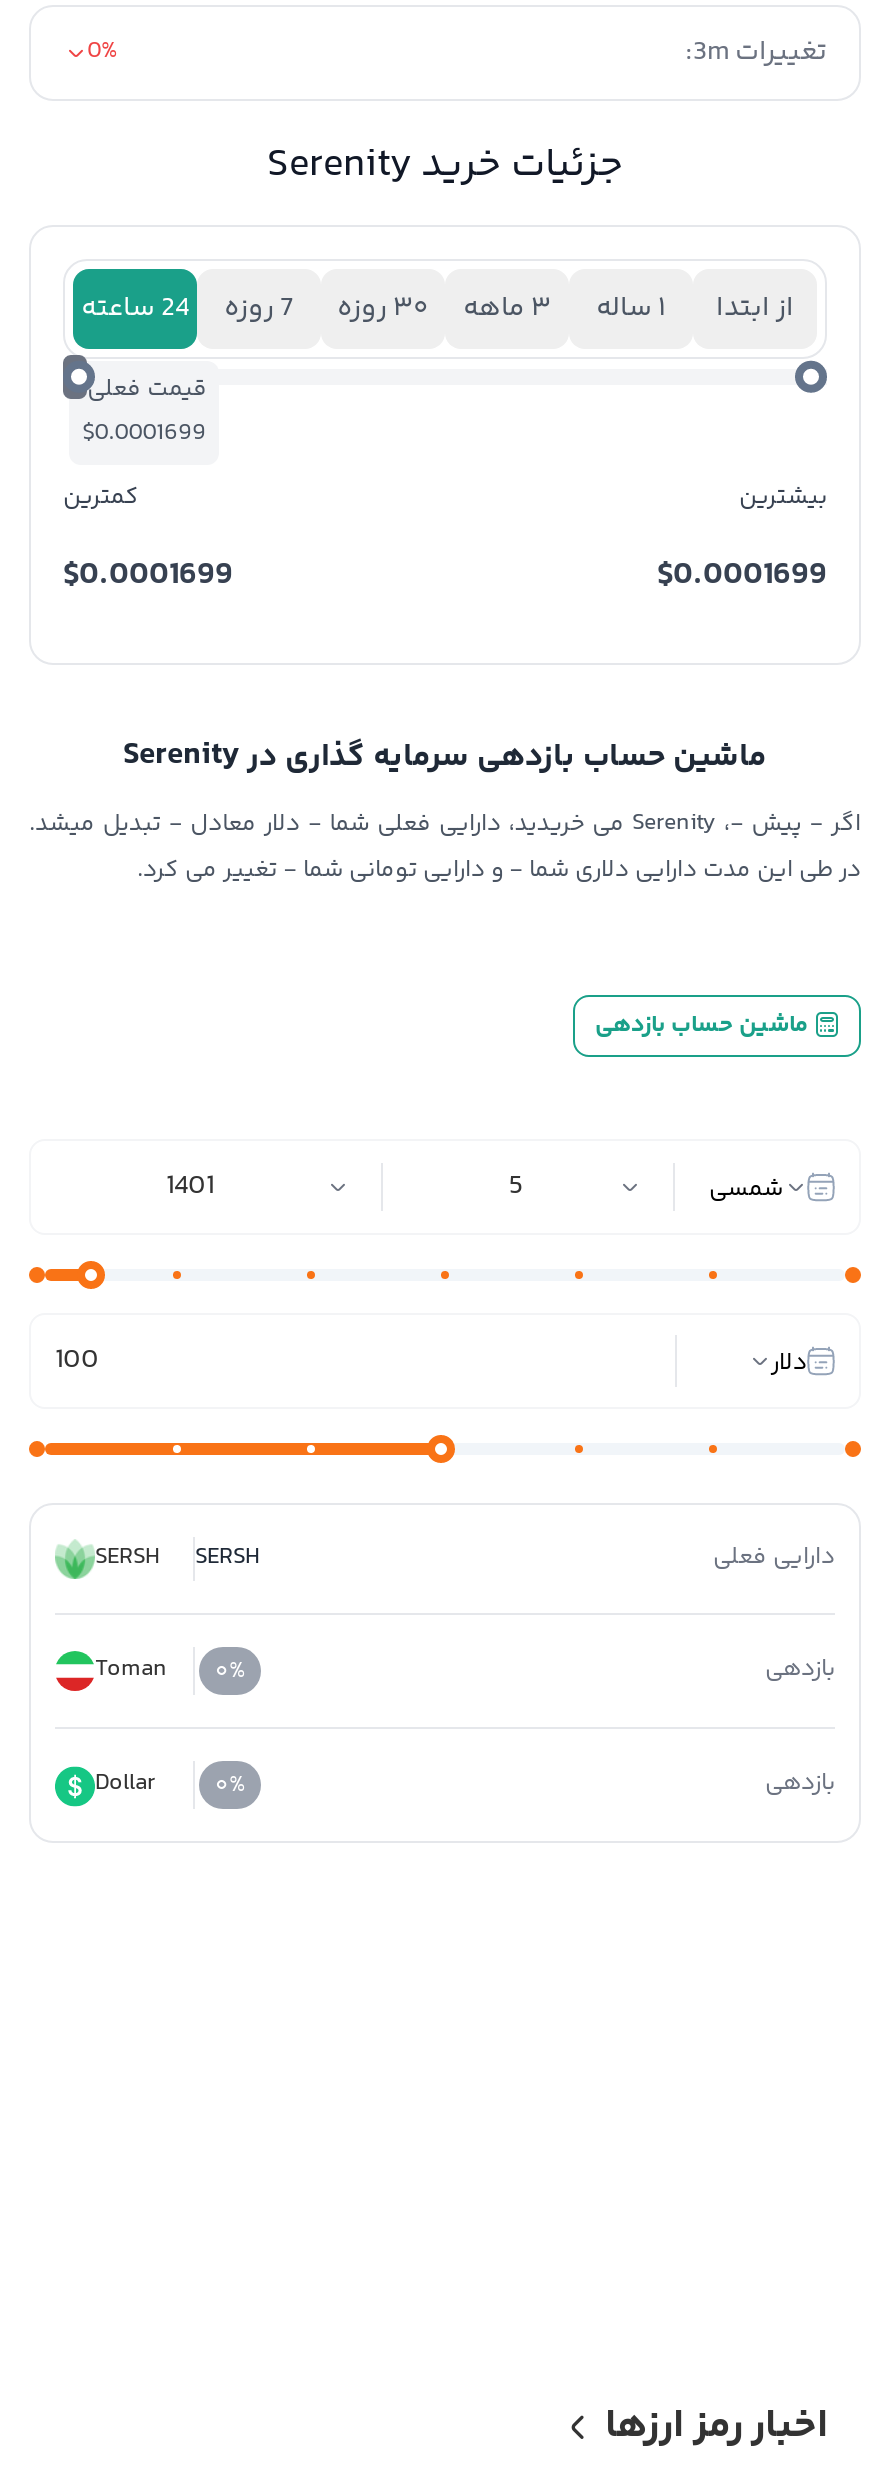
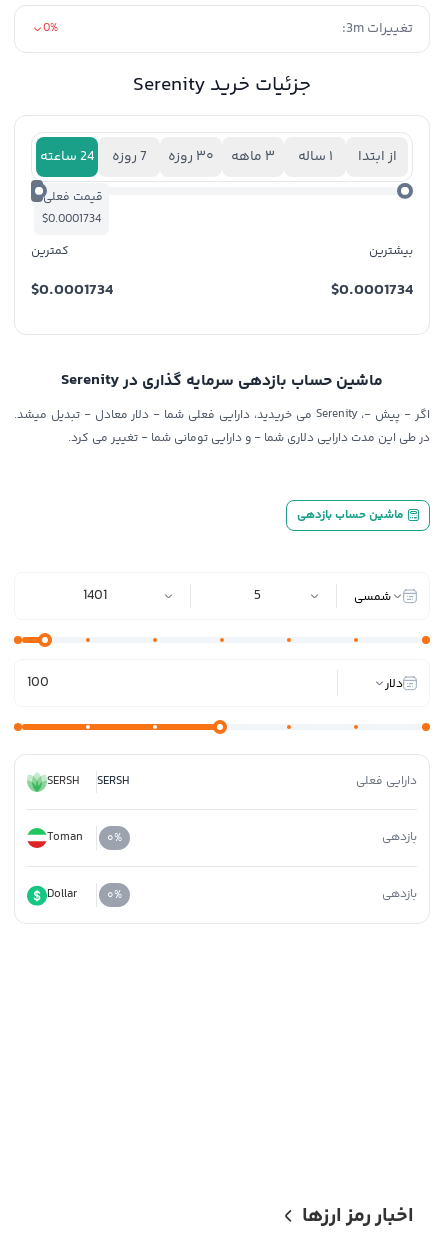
[82,416,206,454] $0.0001699 -> [42,210,101,229] $0.0001734
[63,552,233,602] $0.0001699 -> [31,278,113,303] $0.0001734
[657,552,827,602] $0.0001699 -> [331,278,413,303] $0.0001734

